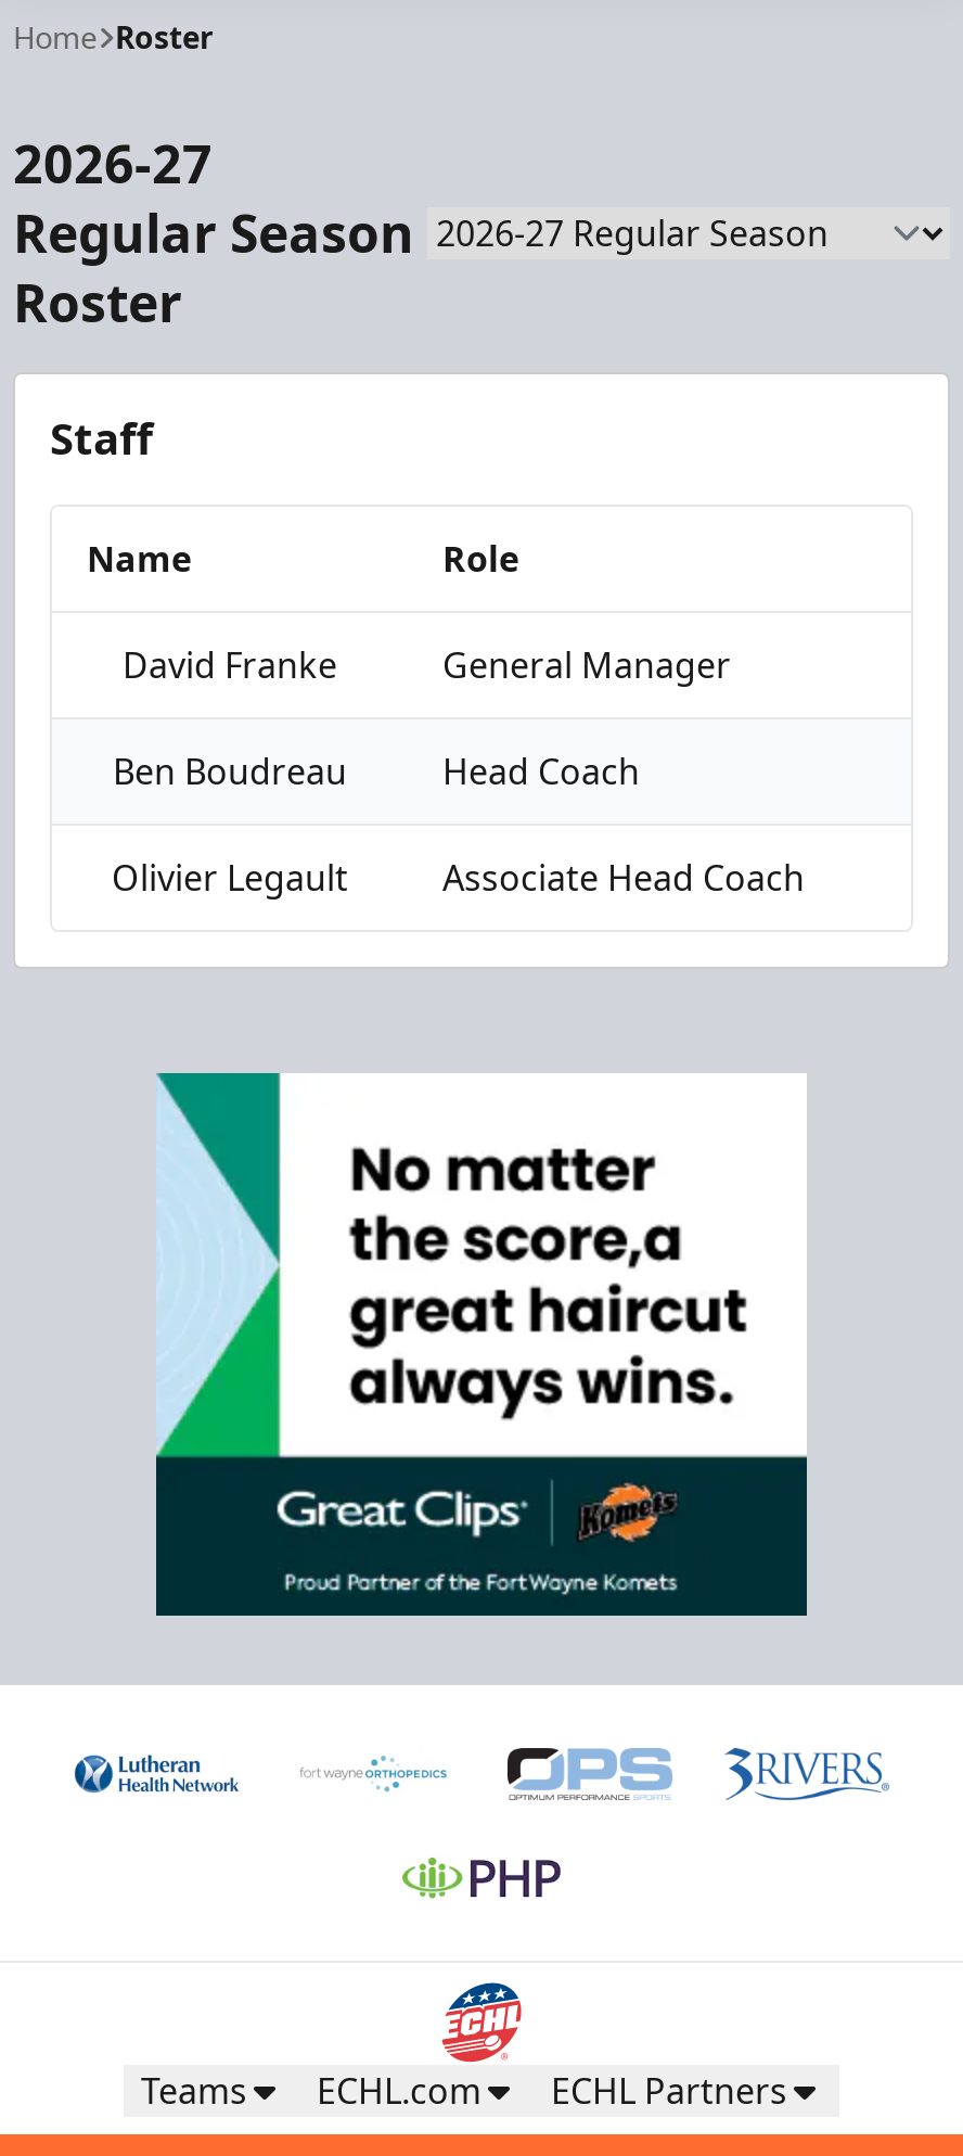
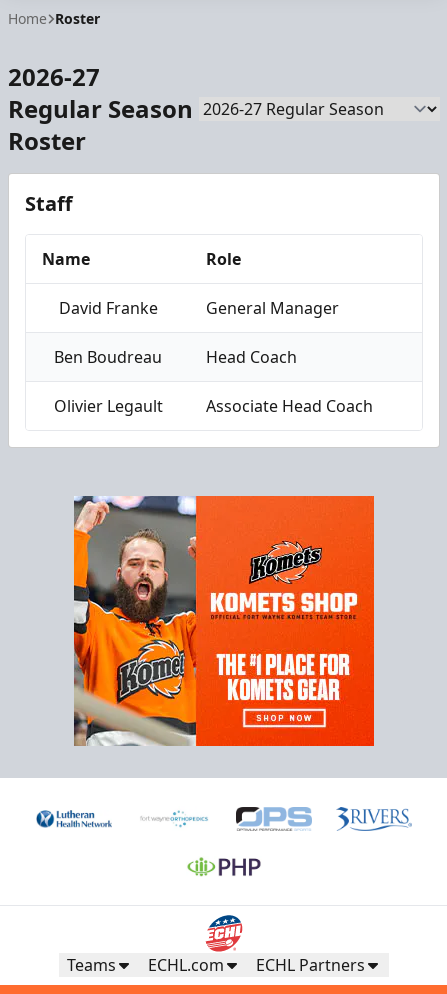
[154,1071,809,1618] [image] -> [73,495,375,747] [image]

